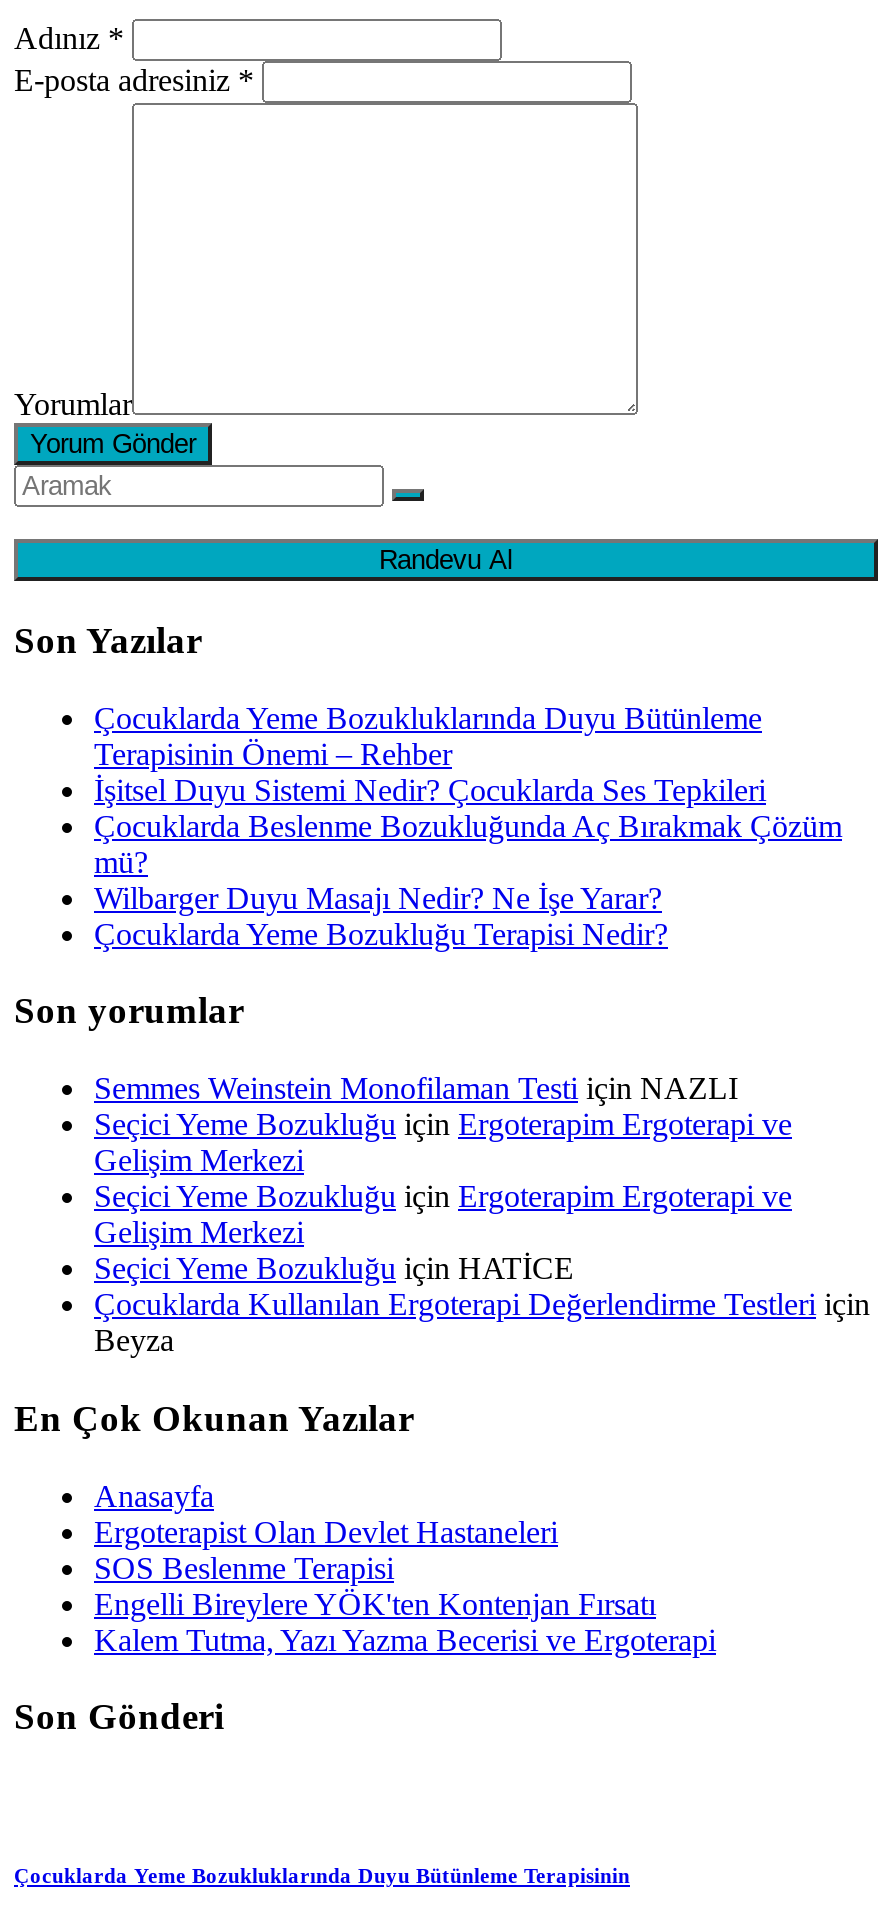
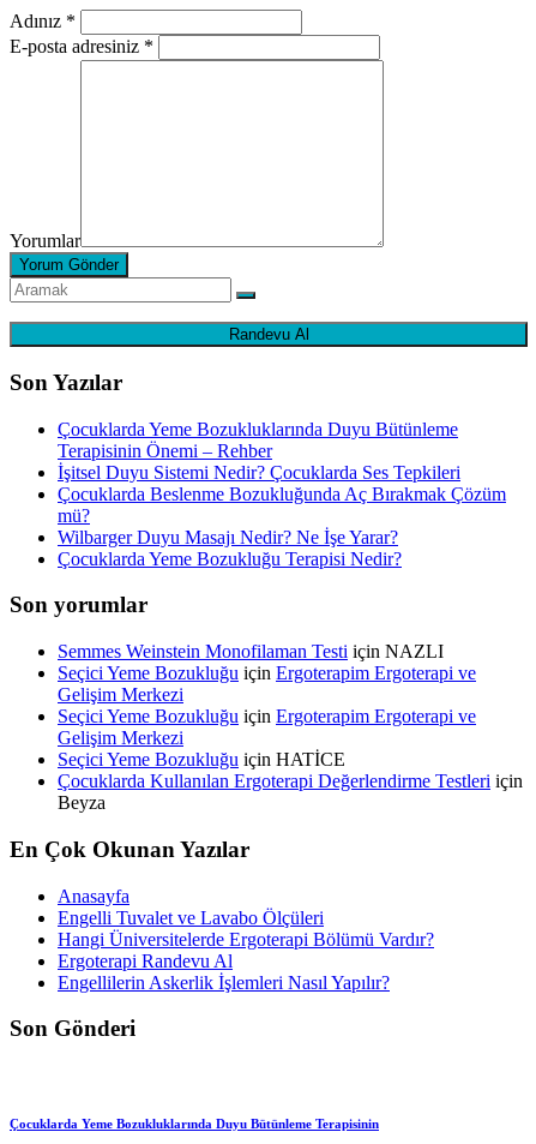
[94,1514,716,1656] Ergoterapist Olan Devlet Hastaneleri | SOS Beslenme Terapisi | Engelli Bireylere YÖK'ten Kontenjan Fırsatı | Kalem Tutma, Yazı Yazma Becerisi ve Ergoterapi -> [58,907,434,992] Engelli Tuvalet ve Lavabo Ölçüleri | Hangi Üniversitelerde Ergoterapi Bölümü Vardır? | Ergoterapi Randevu Al | Engellilerin Askerlik İşlemleri Nasıl Yapılır?

